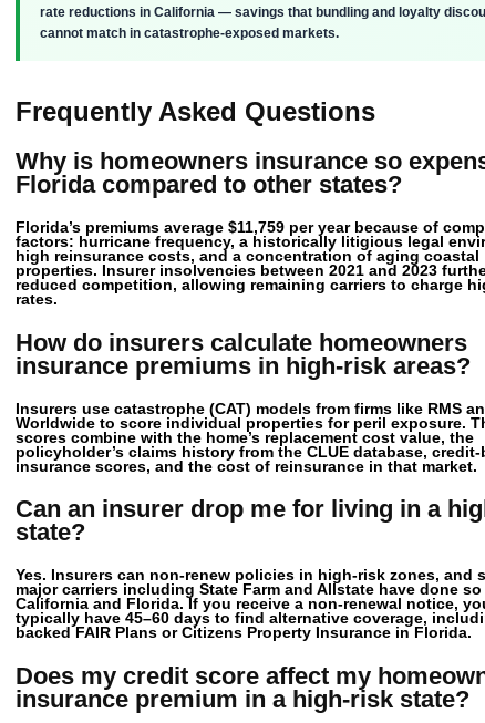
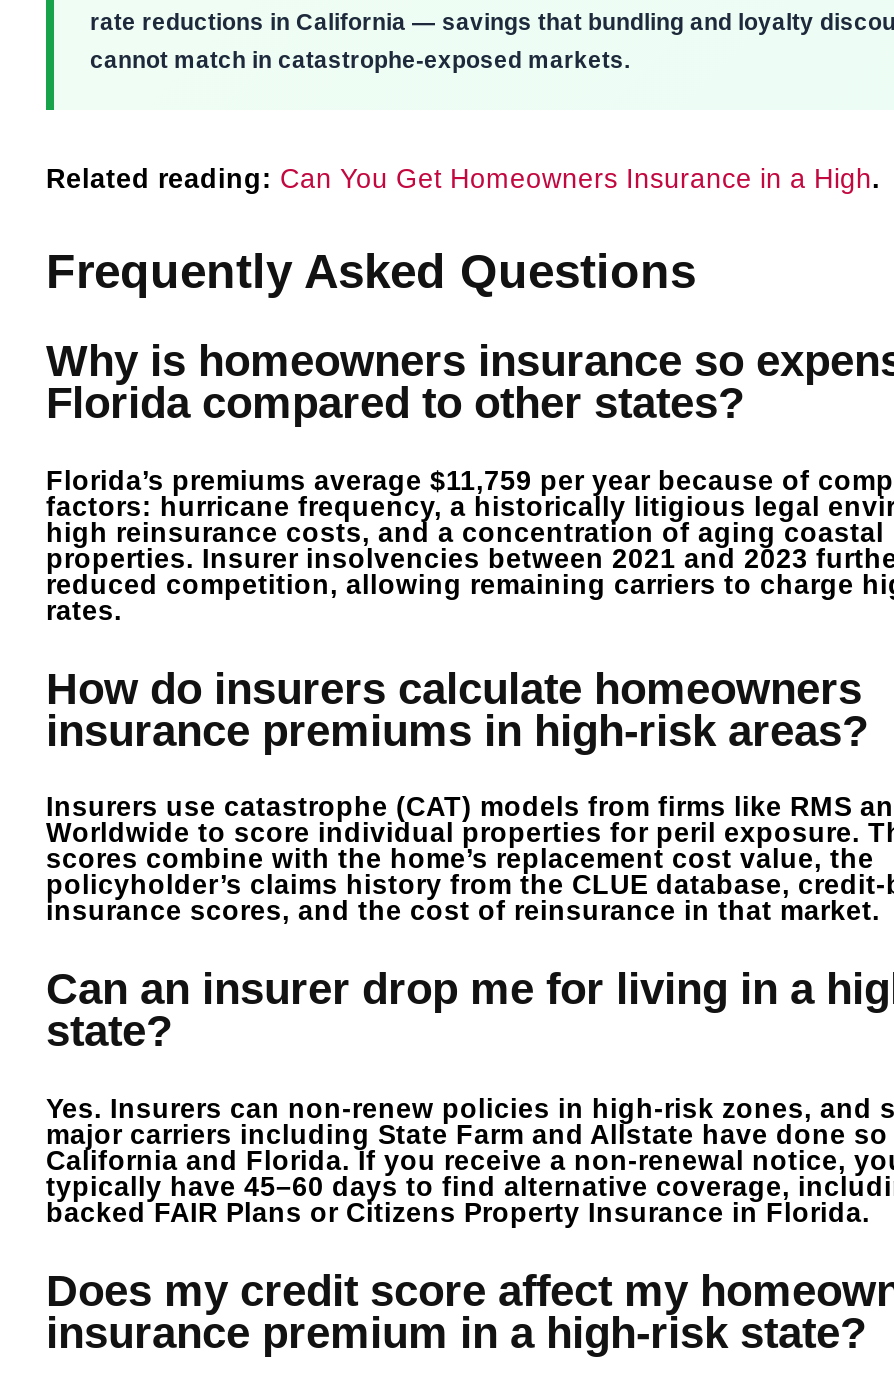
none -> [46,164,880,194] Related reading: Can You Get Homeowners Insurance in a High.

